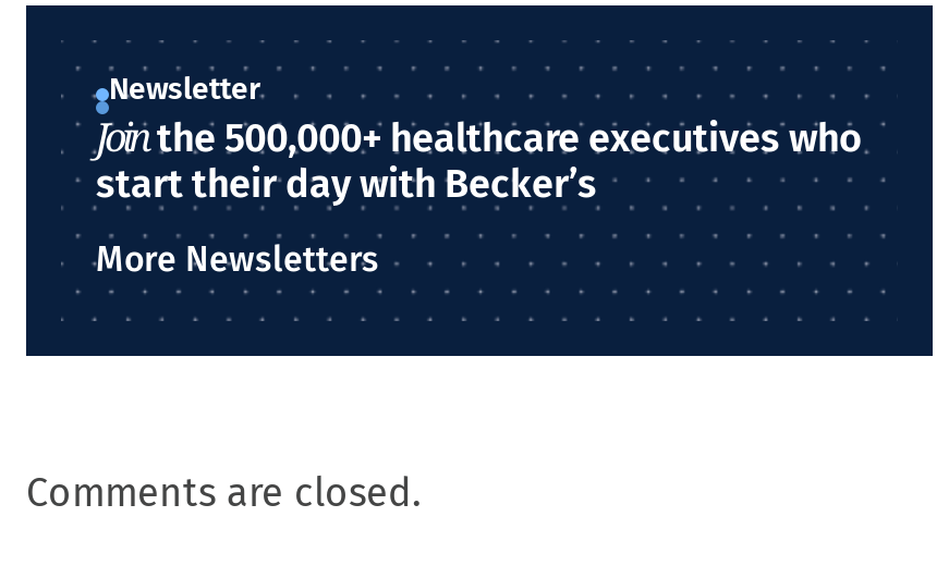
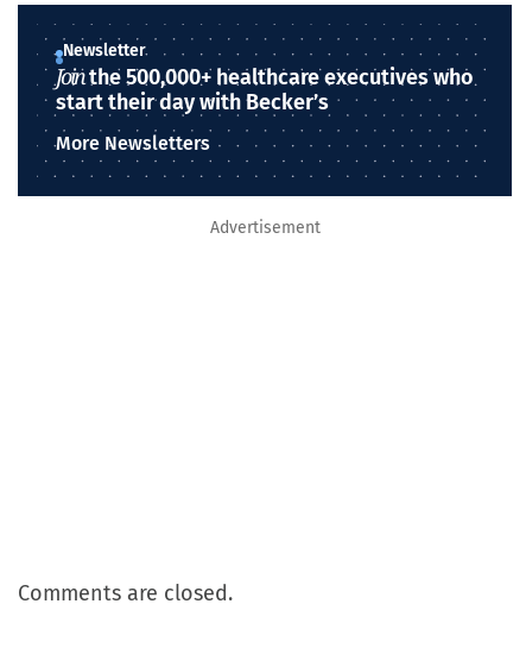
none -> [210,218,320,238] Advertisement

